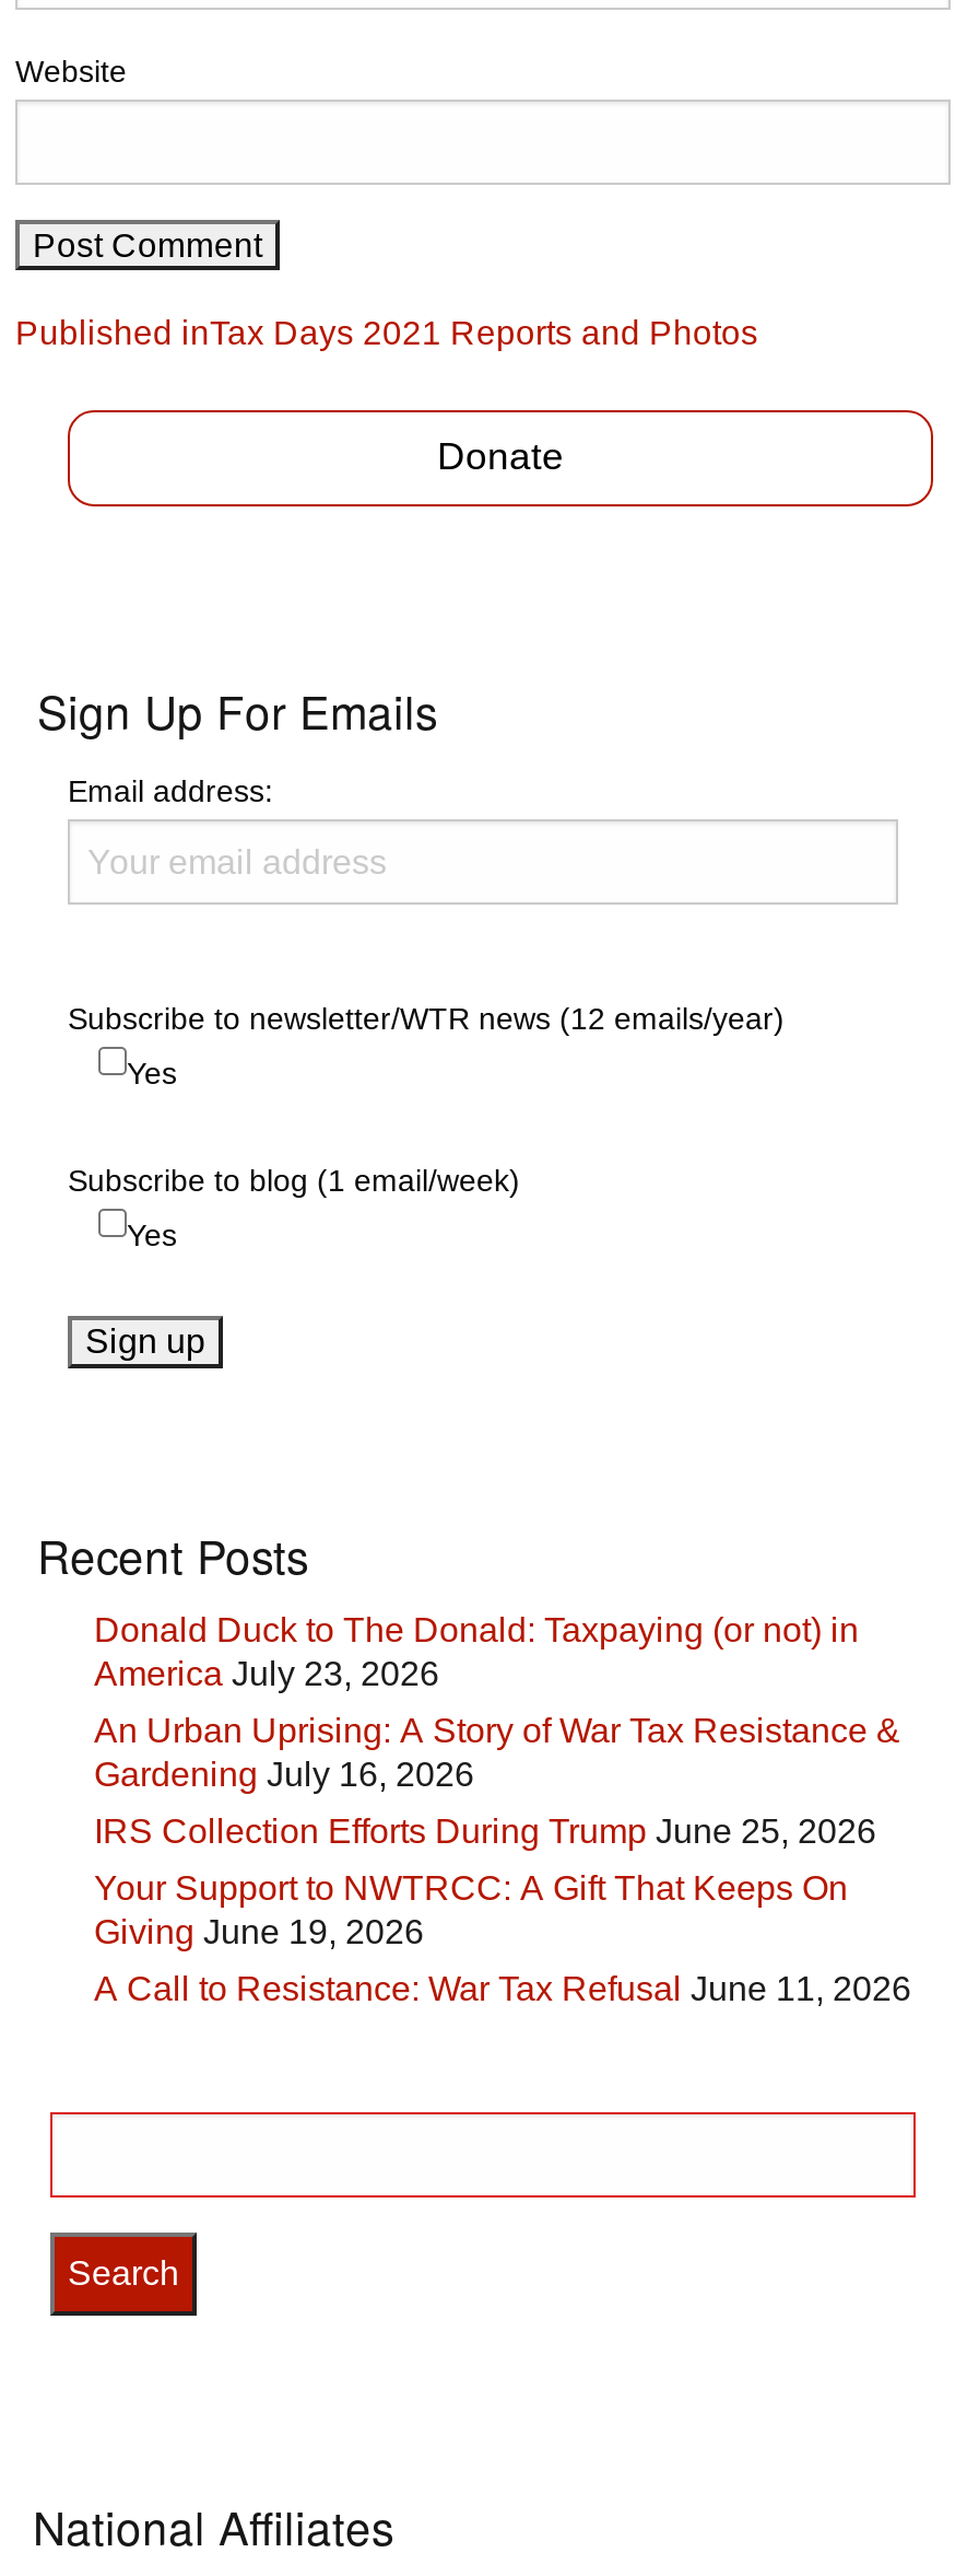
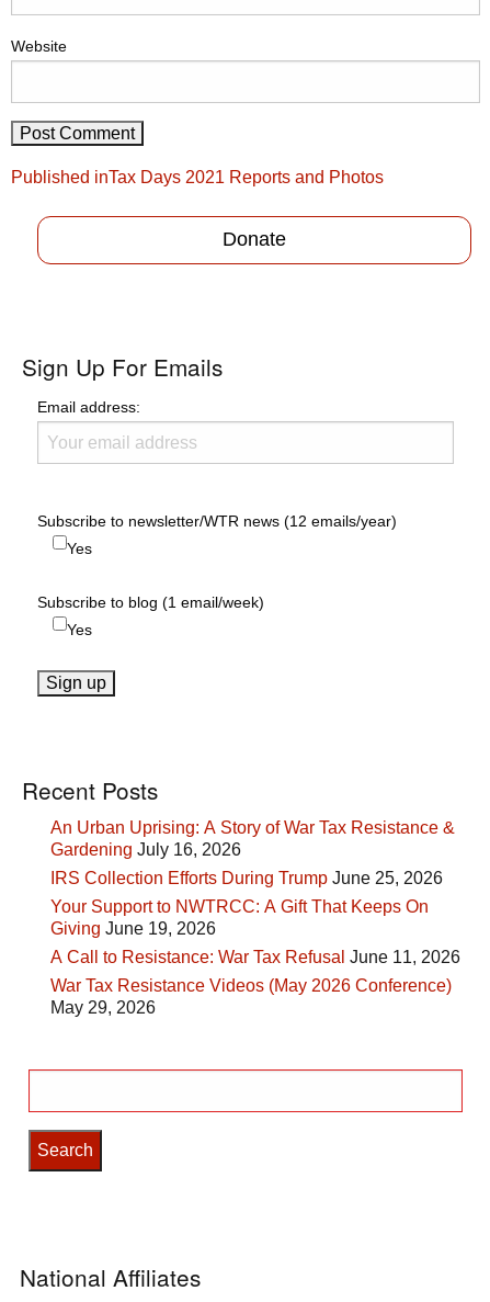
[94,1611,859,1692] Donald Duck to The Donald: Taxpaying (or not) in | America July 23, 2026 -> none
moved [94,1711,911,2007] -> [50,818,460,966]: An Urban Uprising: A Story of War Tax Resistance & | Gardening July 16, 2026 | IRS Collection Efforts During Trump June 25, 2026 | Your Support to NWTRCC: A Gift That Keeps On | Giving June 19, 2026 | A Call to Resistance: War Tax Refusal June 11, 2026
none -> [50,976,452,1017] War Tax Resistance Videos (May 2026 Conference) | May 29, 2026

